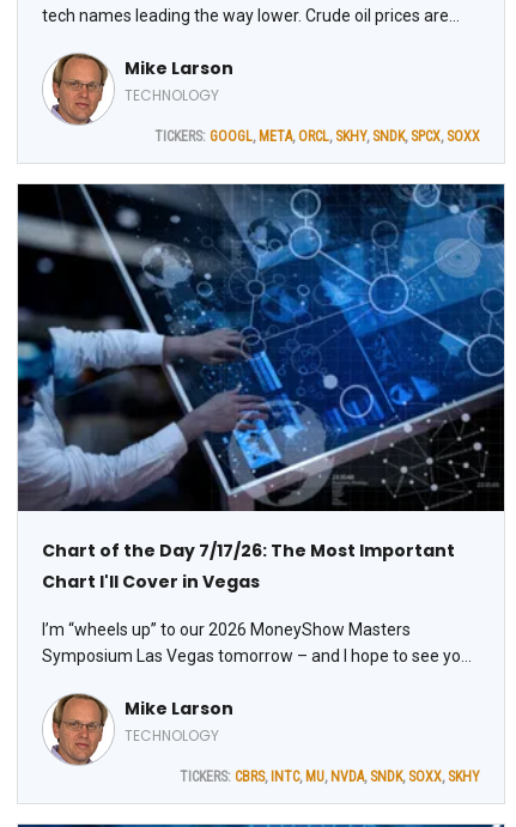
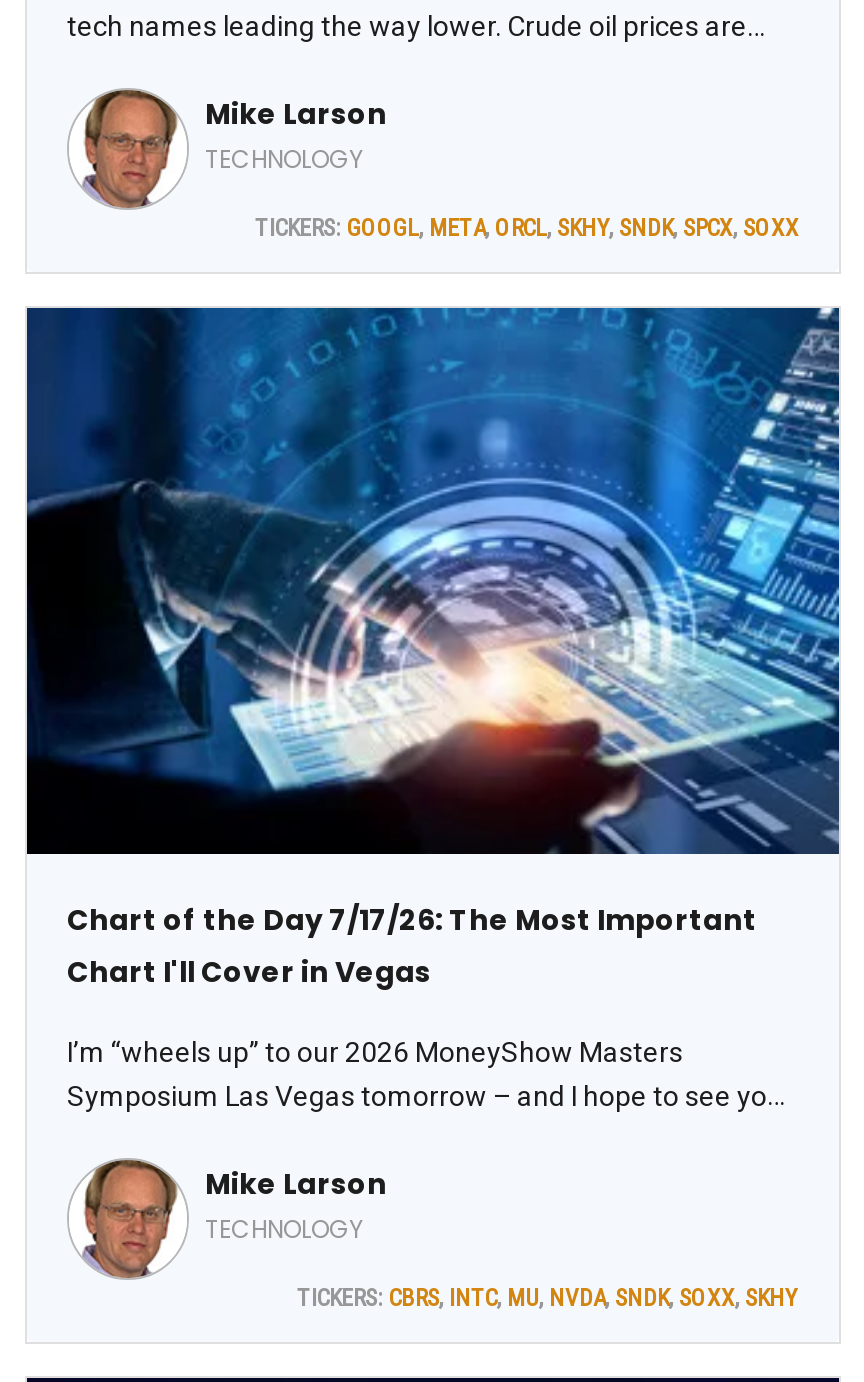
[17,183,505,512] [image] -> [25,306,841,856] [image]

